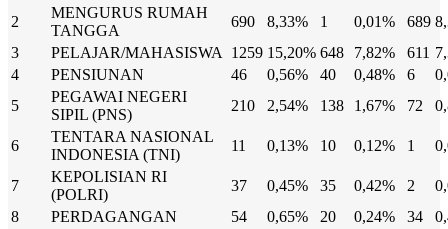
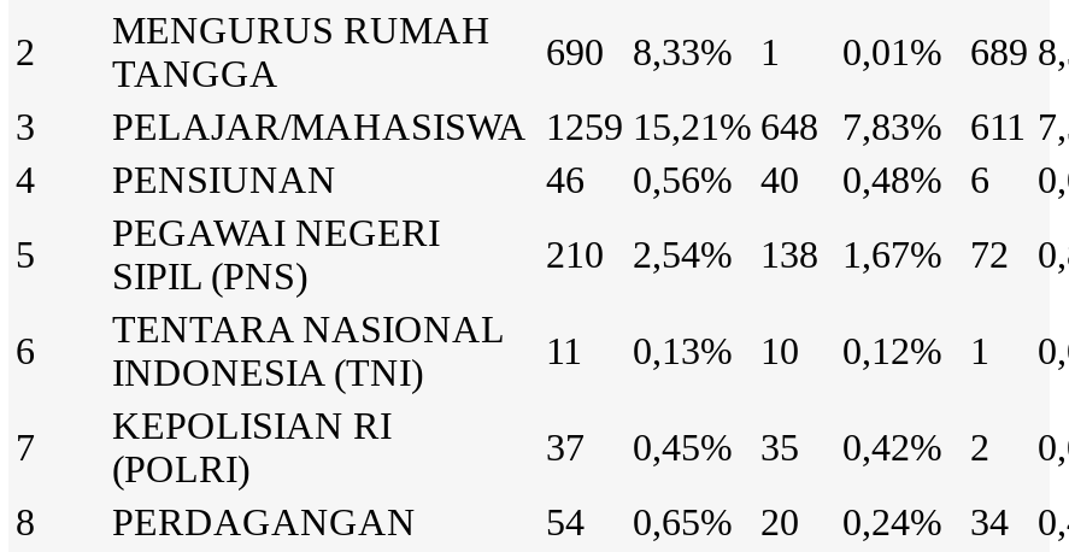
[51,44,395,61] PELAJAR/MAHASISWA 1259 15,20% 648 7,82% -> [112,105,941,146] PELAJAR/MAHASISWA 1259 15,21% 648 7,83%

